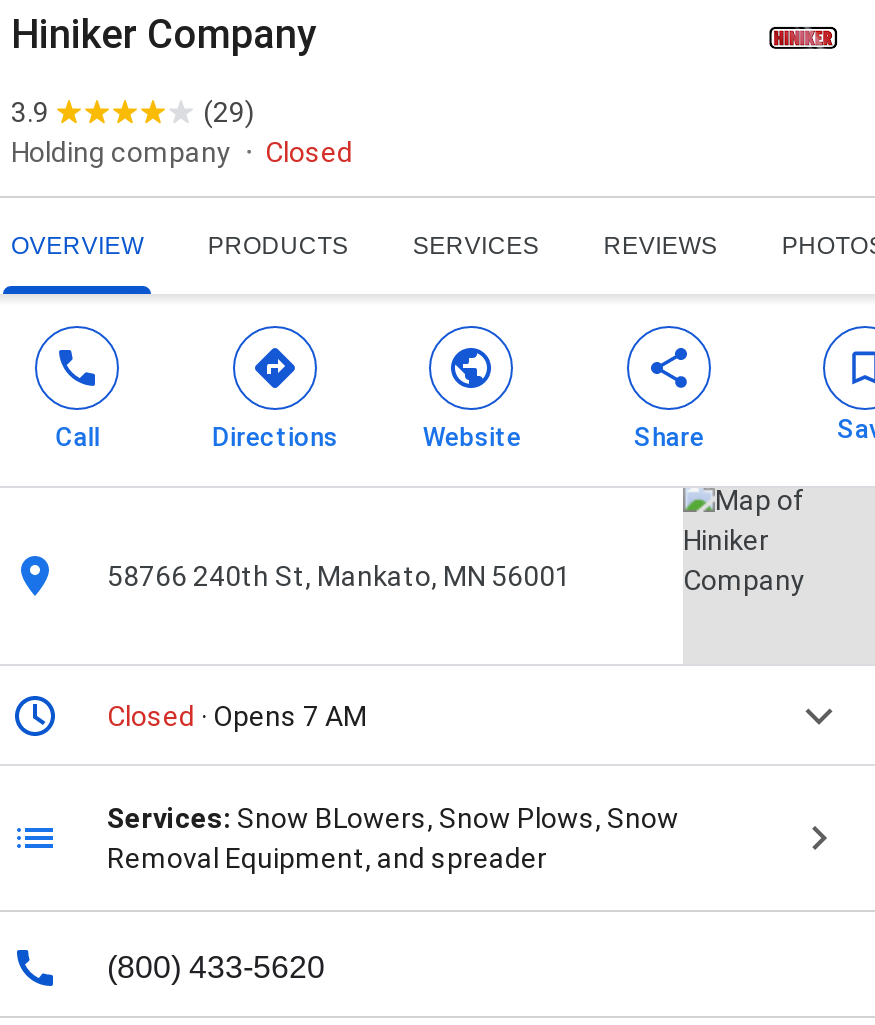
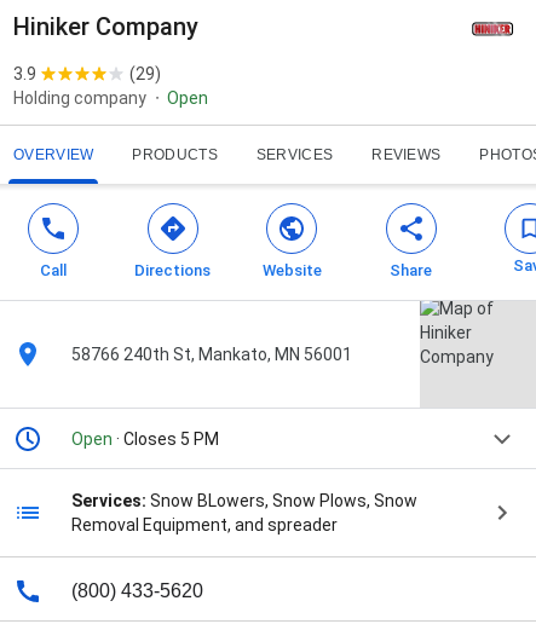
[265,136,353,168] Closed -> [167,89,208,108] Open
[107,700,367,732] Closed · Opens 7 AM -> [71,430,219,449] Open · Closes 5 PM

